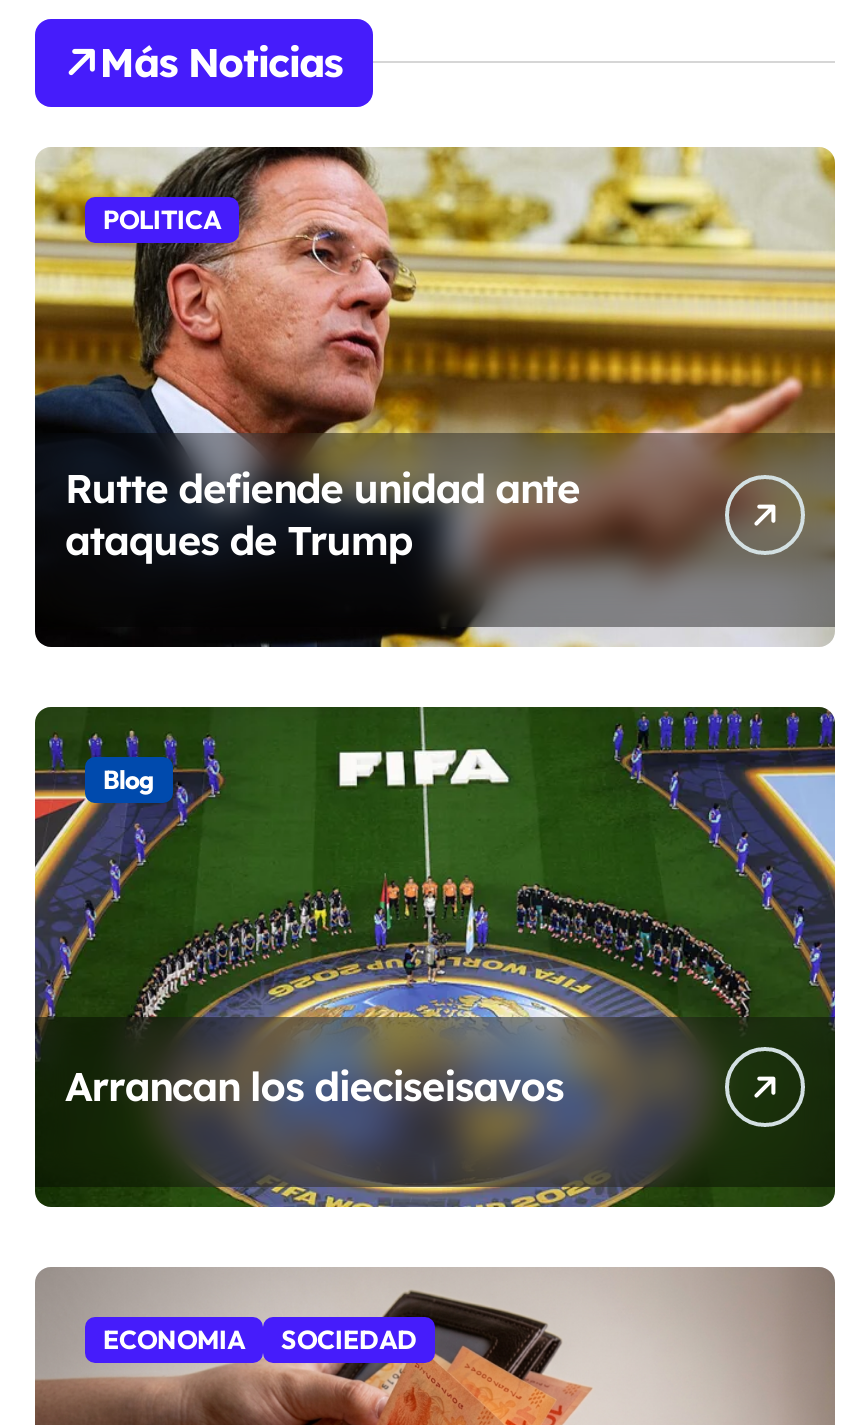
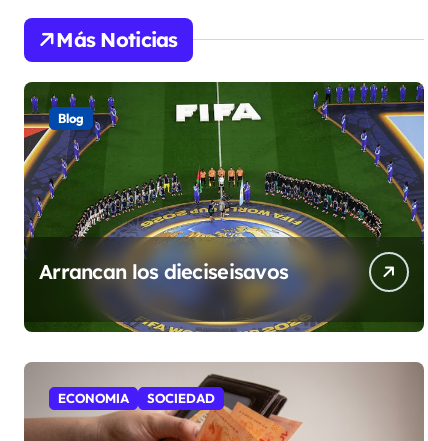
[33,145,837,649] [image] | POLITICA -> none
[65,463,580,565] Rutte defiende unidad ante | ataques de Trump -> none

